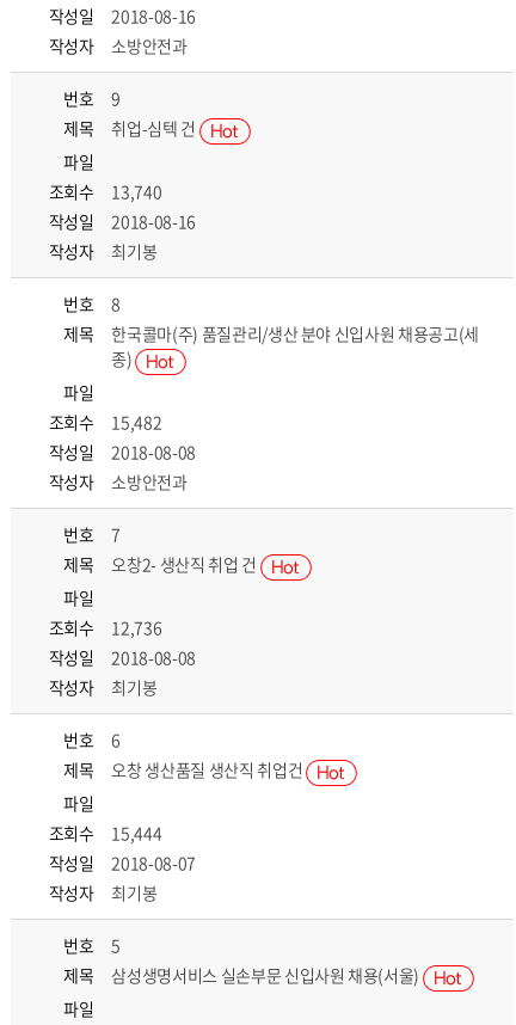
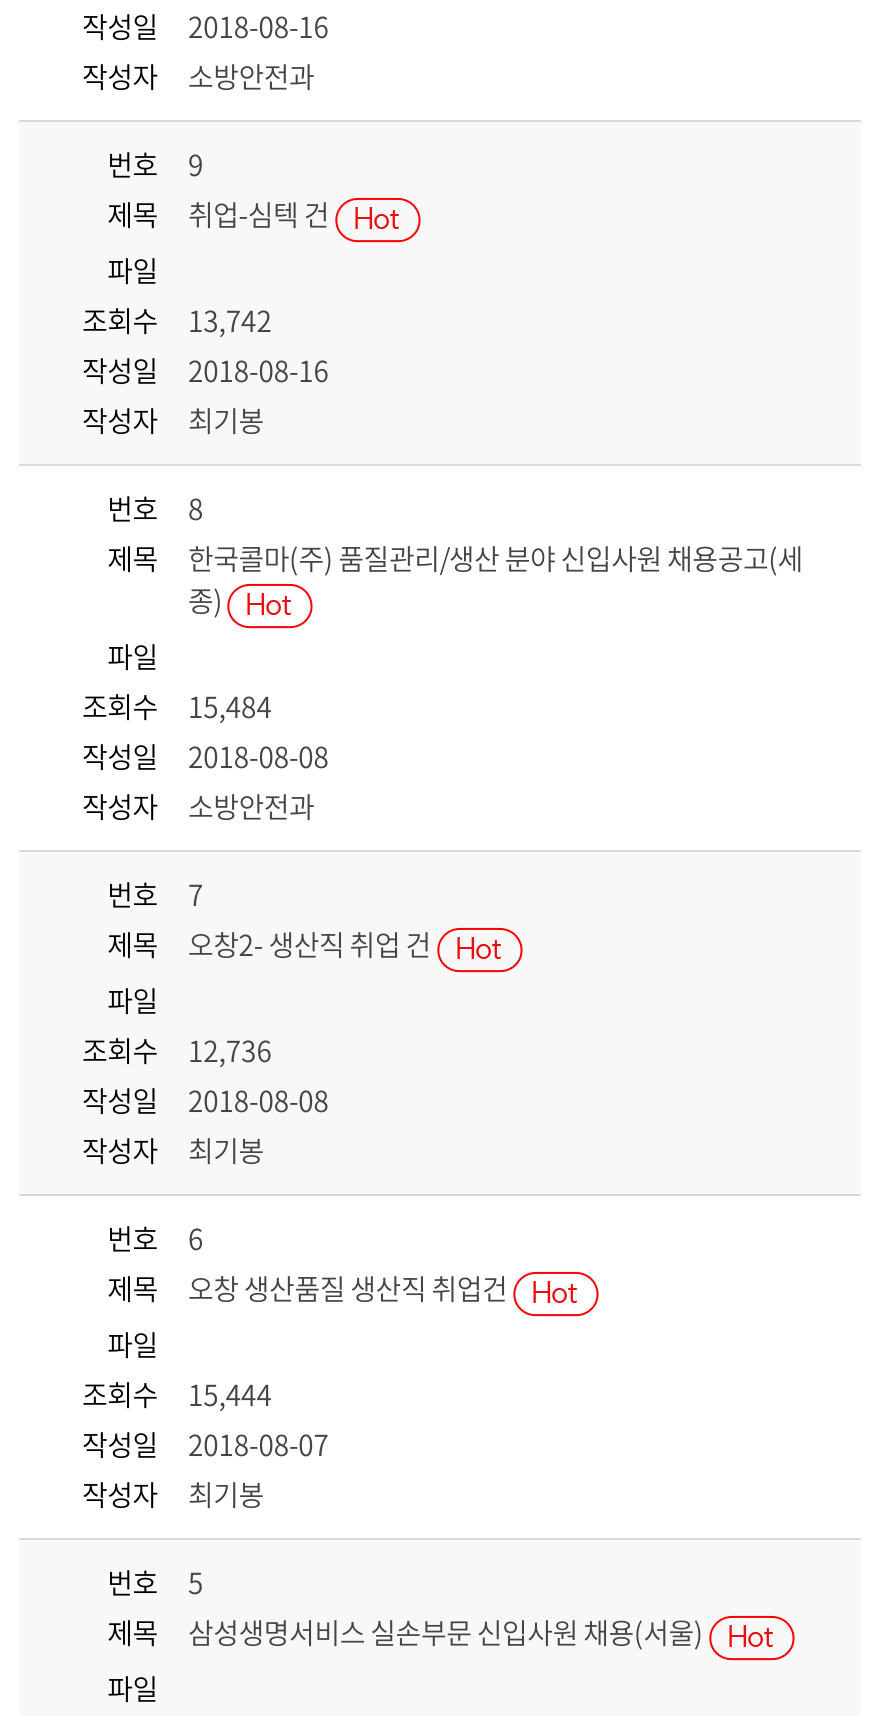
[48,179,162,203] 조회수 13,740 -> [82,300,272,340] 조회수 13,742
[48,410,162,434] 조회수 15,482 -> [82,686,272,726] 조회수 15,484

